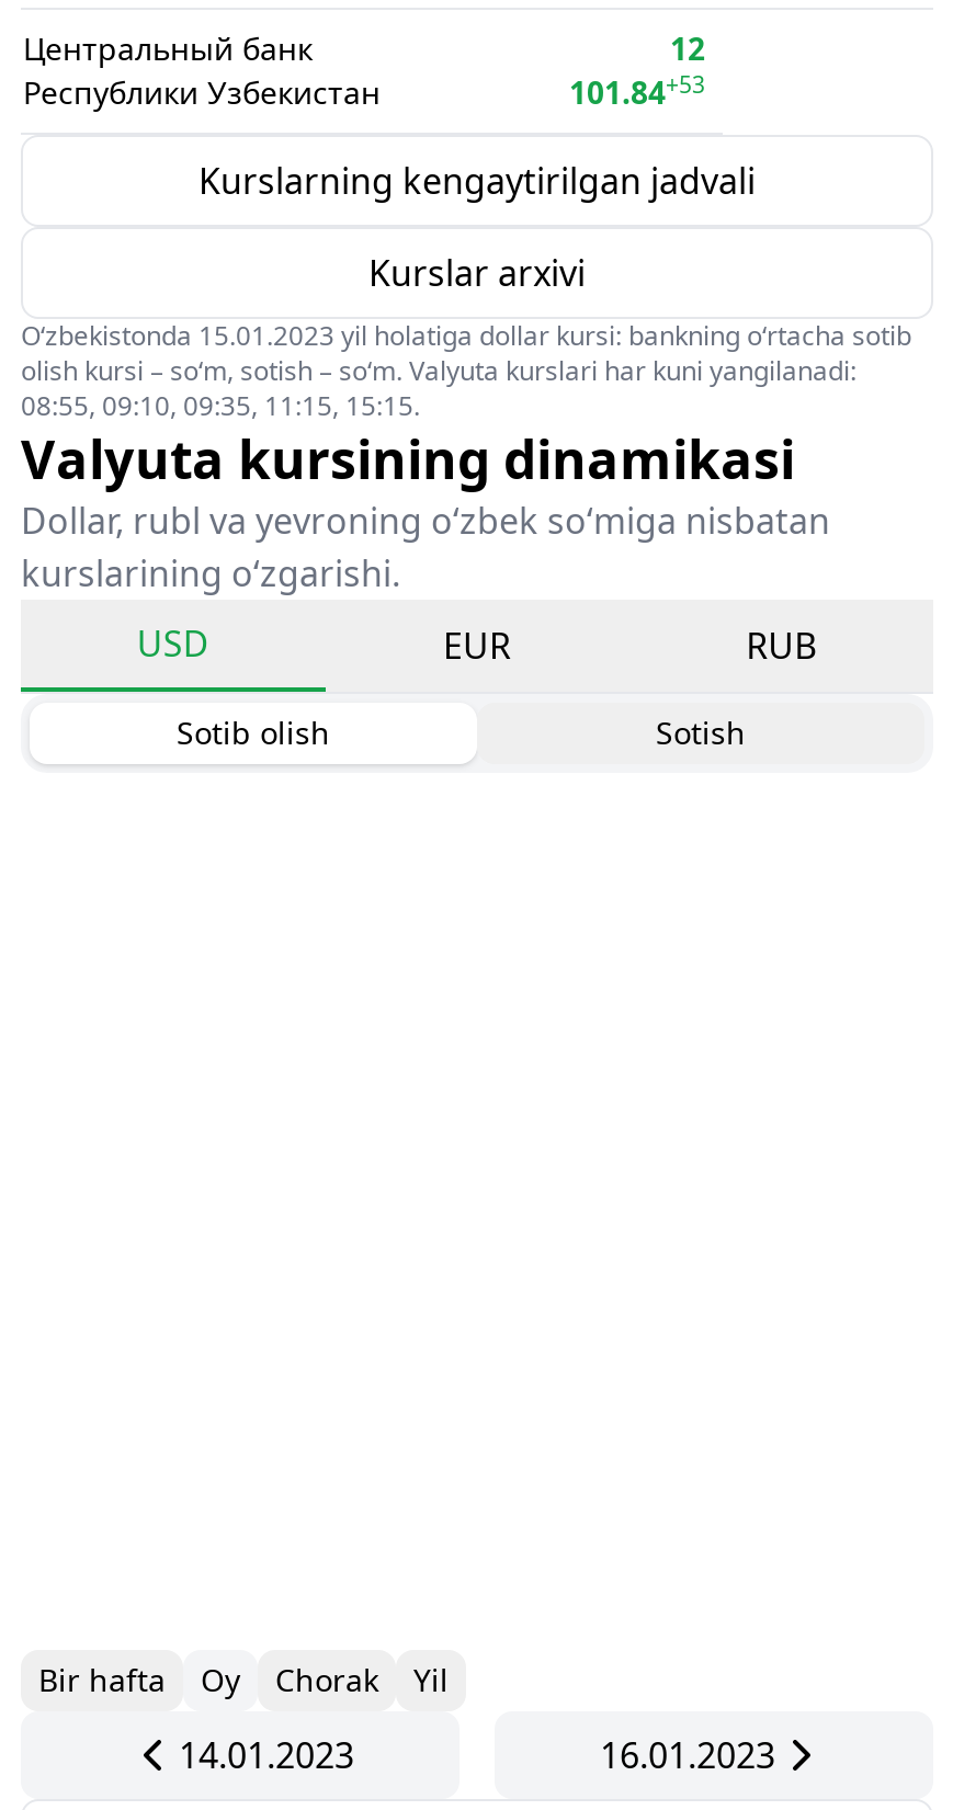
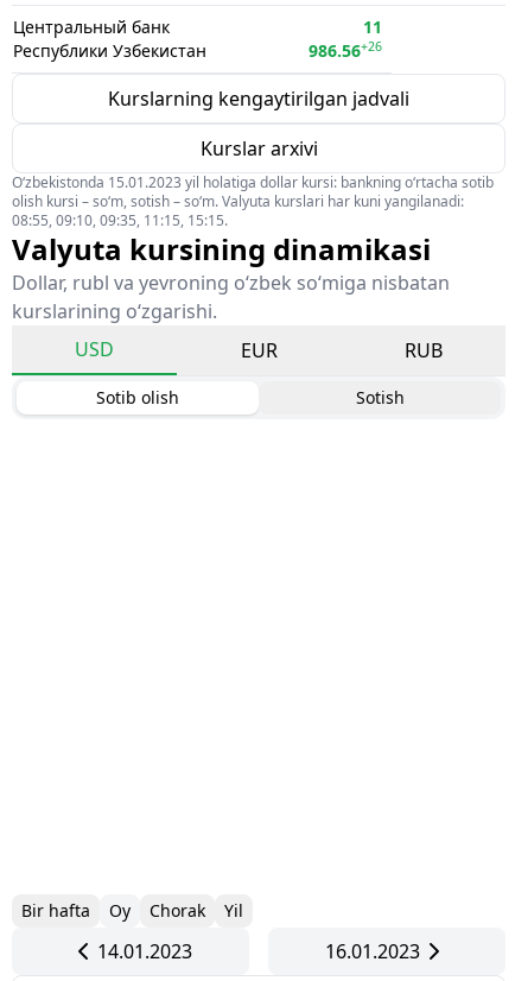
[670,27,705,69] 12 -> [363,15,382,38] 11
[569,69,705,113] 101.84+53 -> [309,38,382,62] 986.56+26

